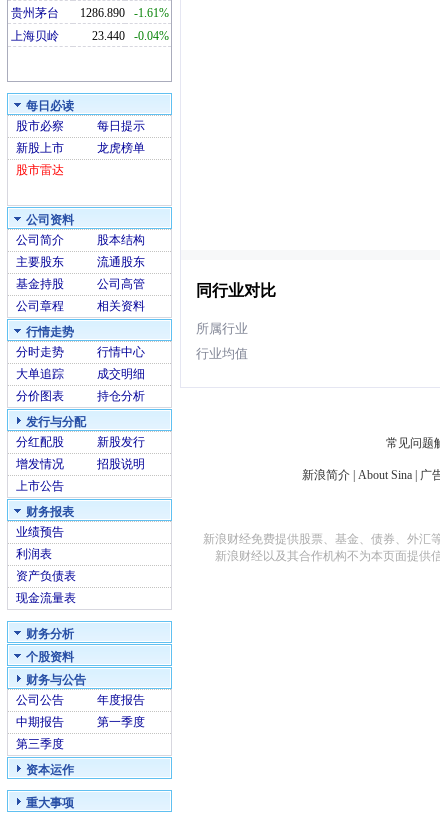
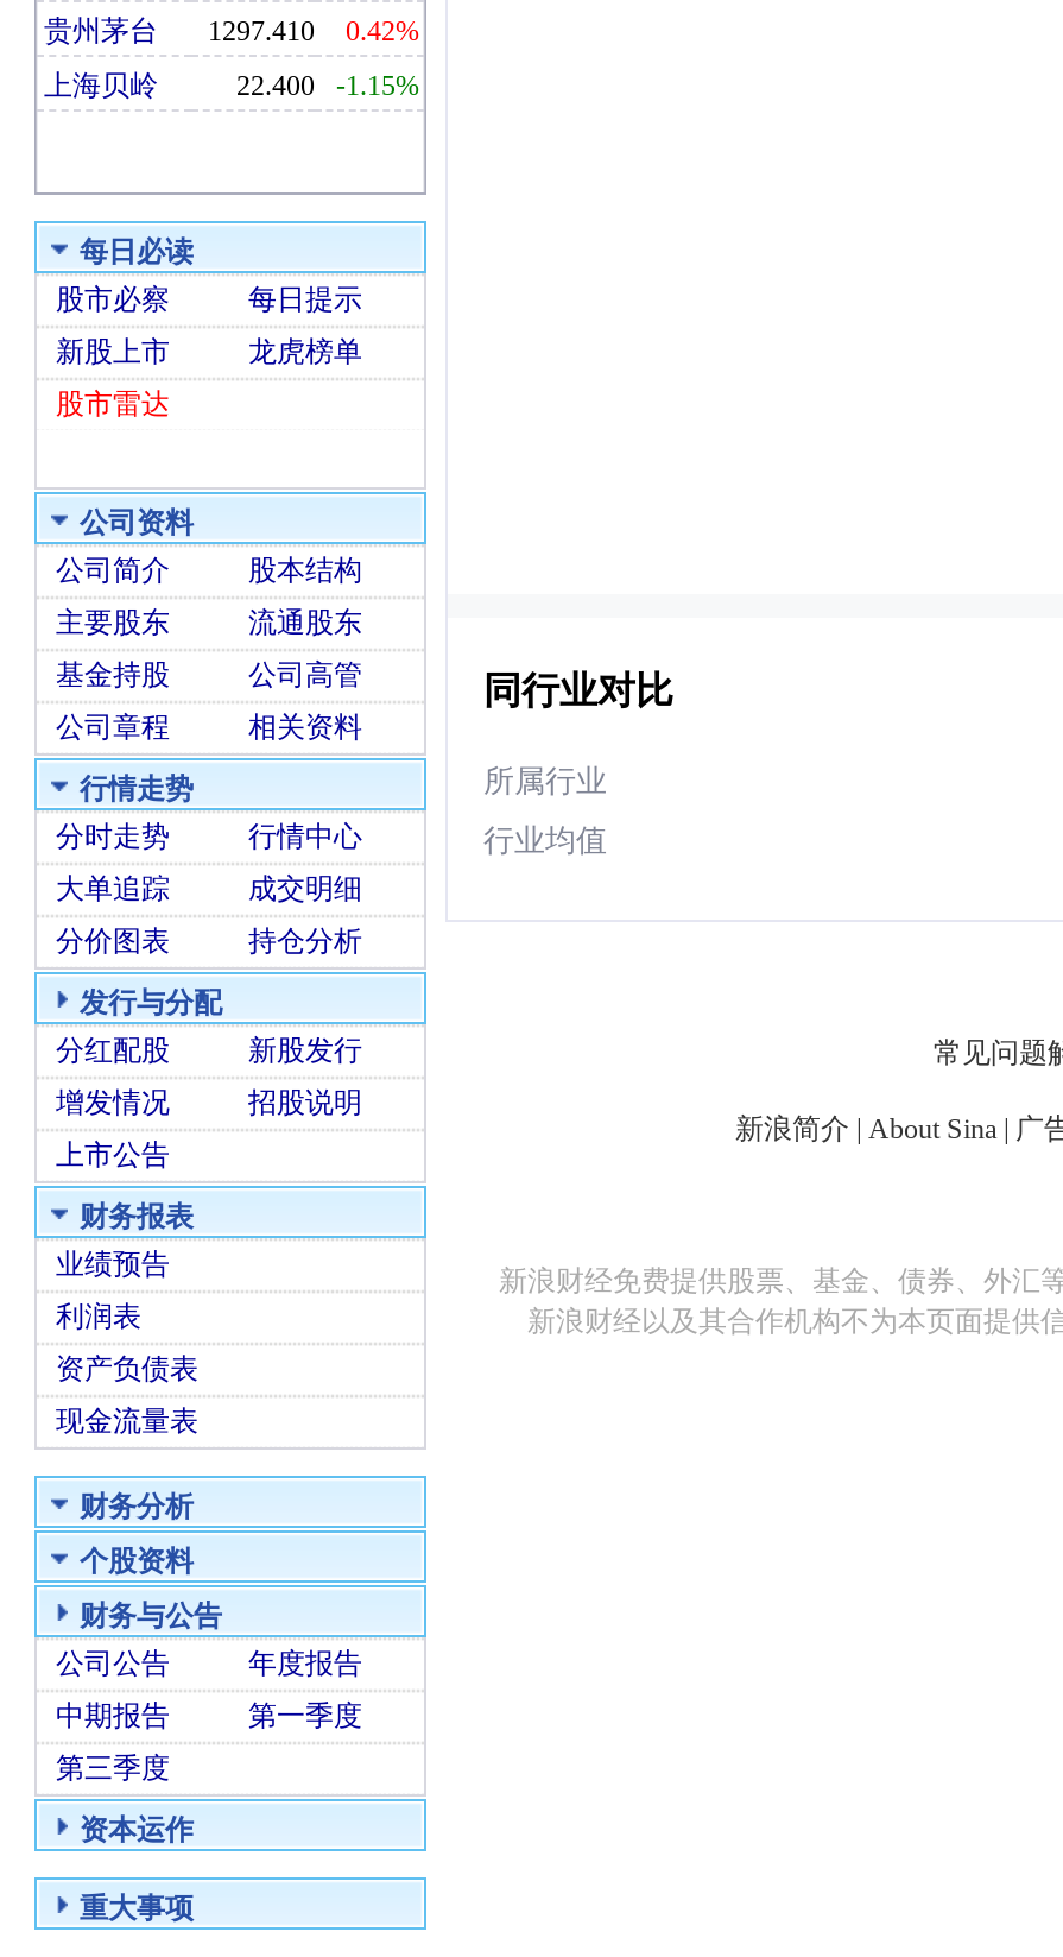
[80,6,125,20] 1286.890 -> [208,14,315,48] 1297.410
[134,6,169,20] -1.61% -> [346,14,419,48] 0.42%
[92,29,125,43] 23.440 -> [236,69,315,102] 22.400
[134,29,169,43] -0.04% -> [336,69,419,102] -1.15%

